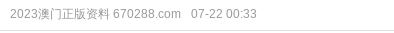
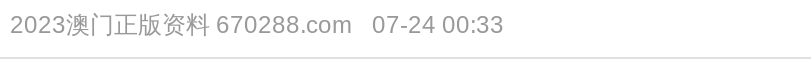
[10,7,257,21] 2023澳门正版资料 670288.com 07-22 00:33 -> [10,11,504,39] 2023澳门正版资料 670288.com 07-24 00:33

